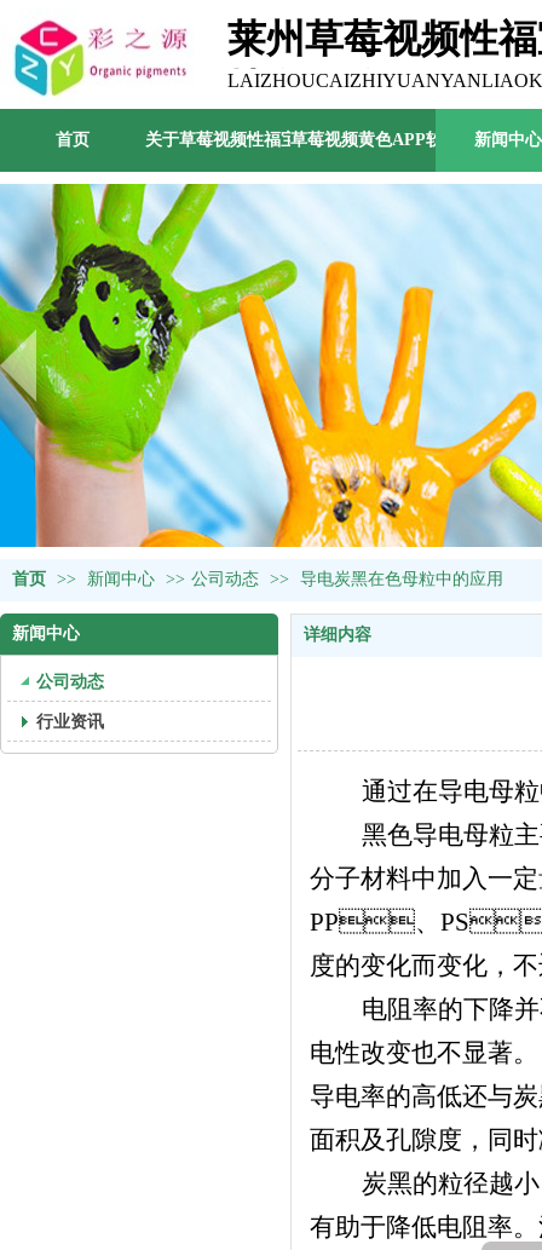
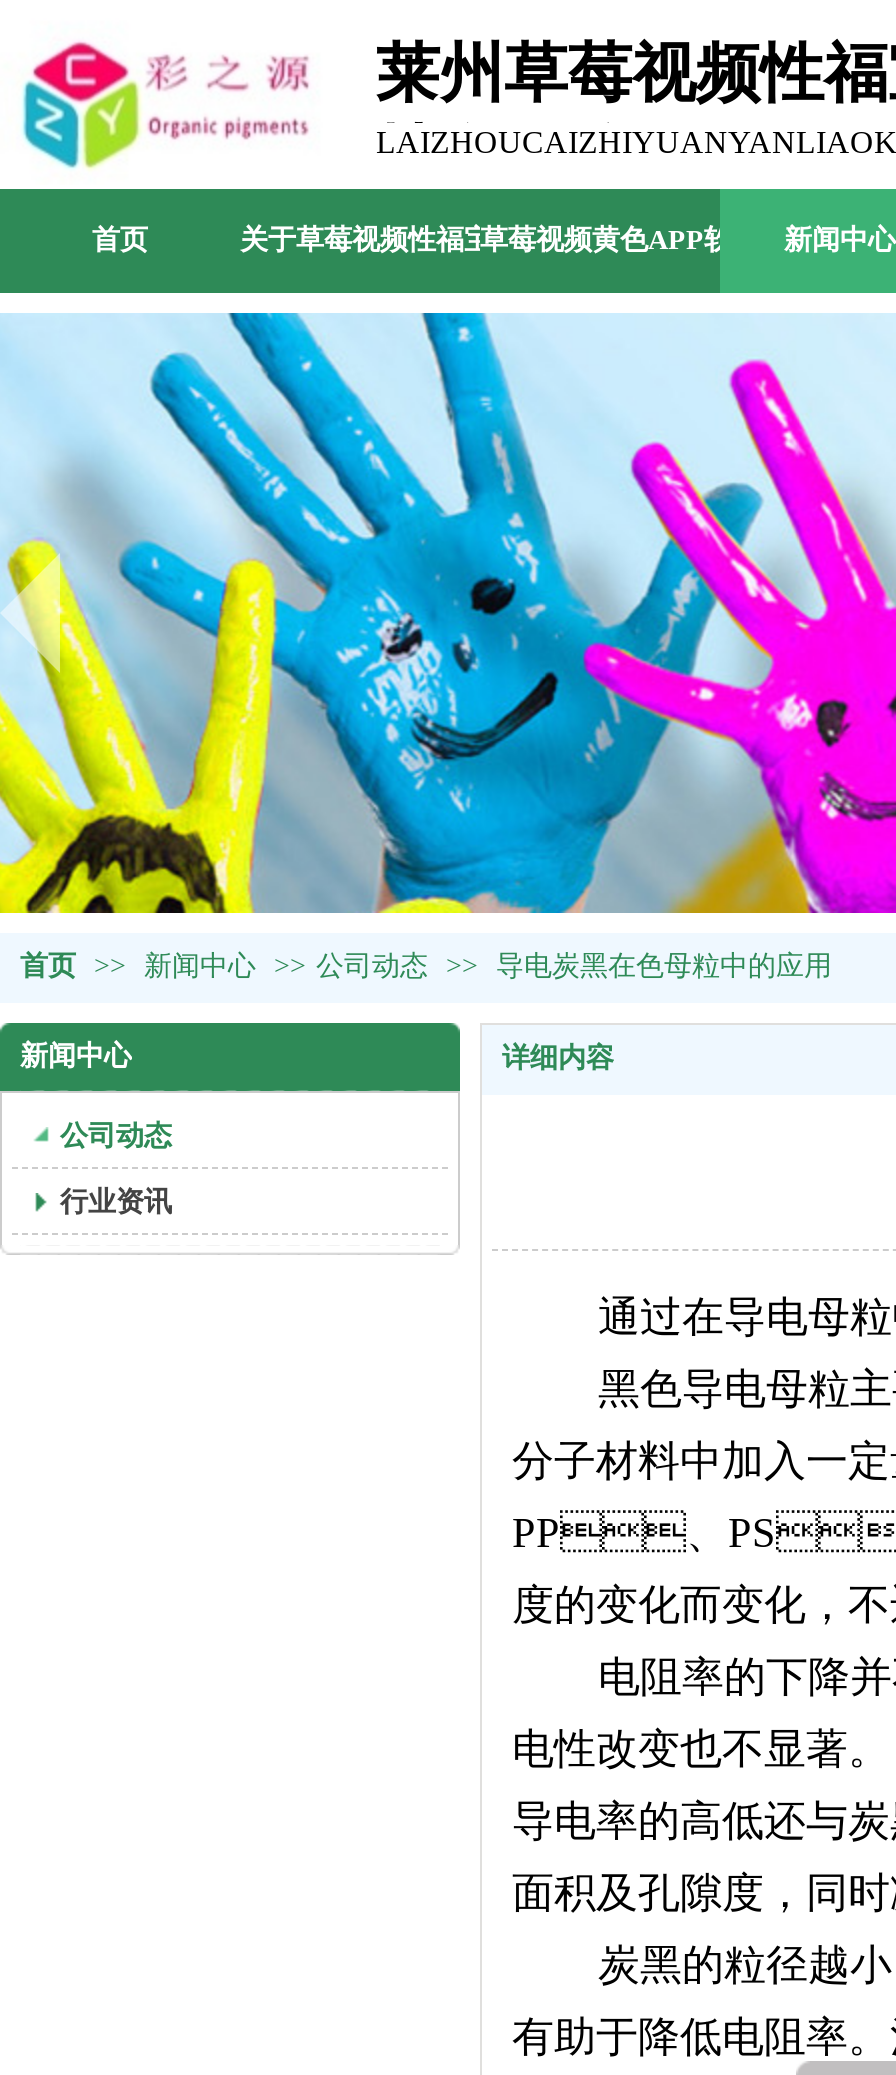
[4,183,538,548] [image] -> [6,311,890,915] [image]

